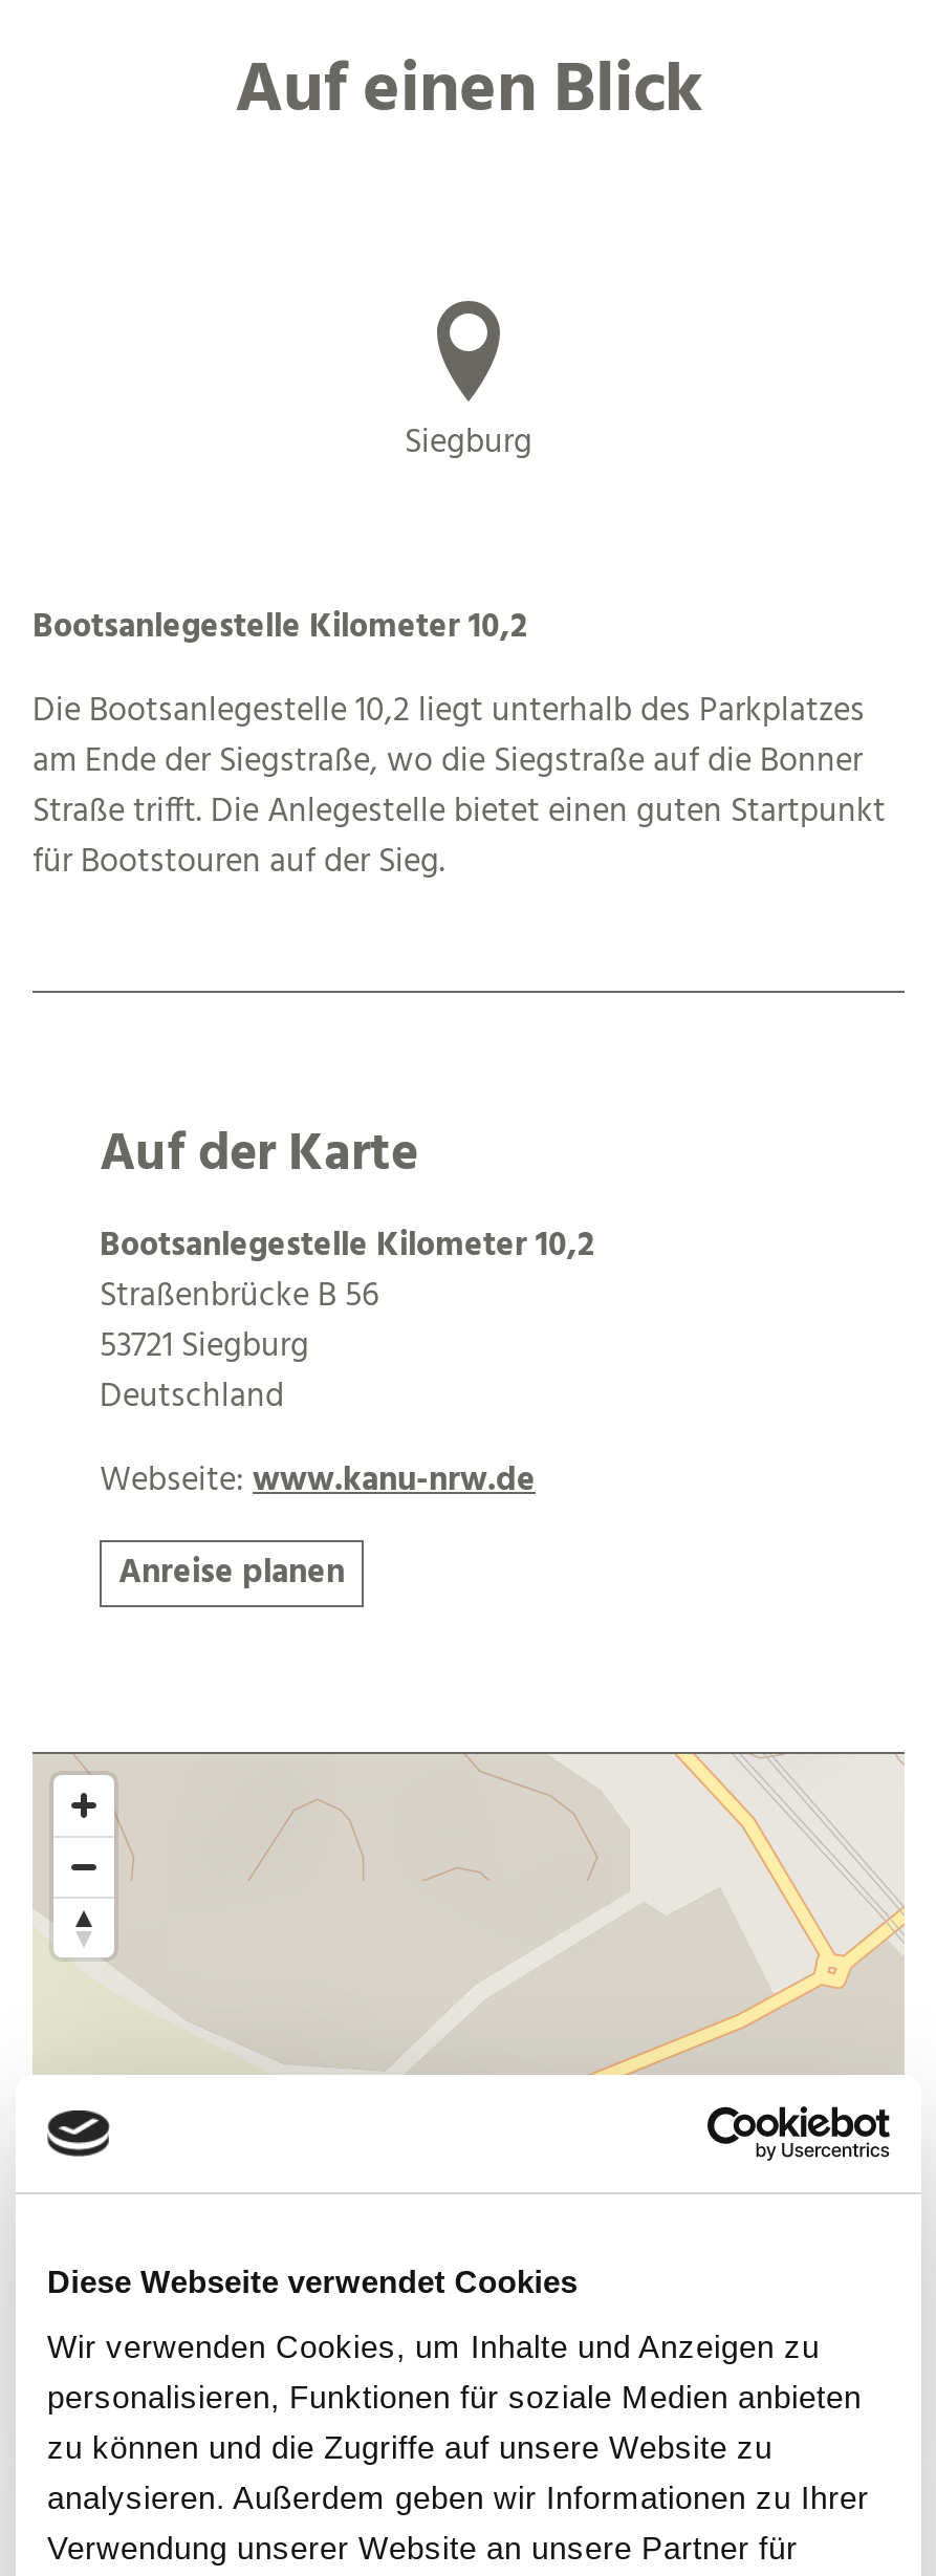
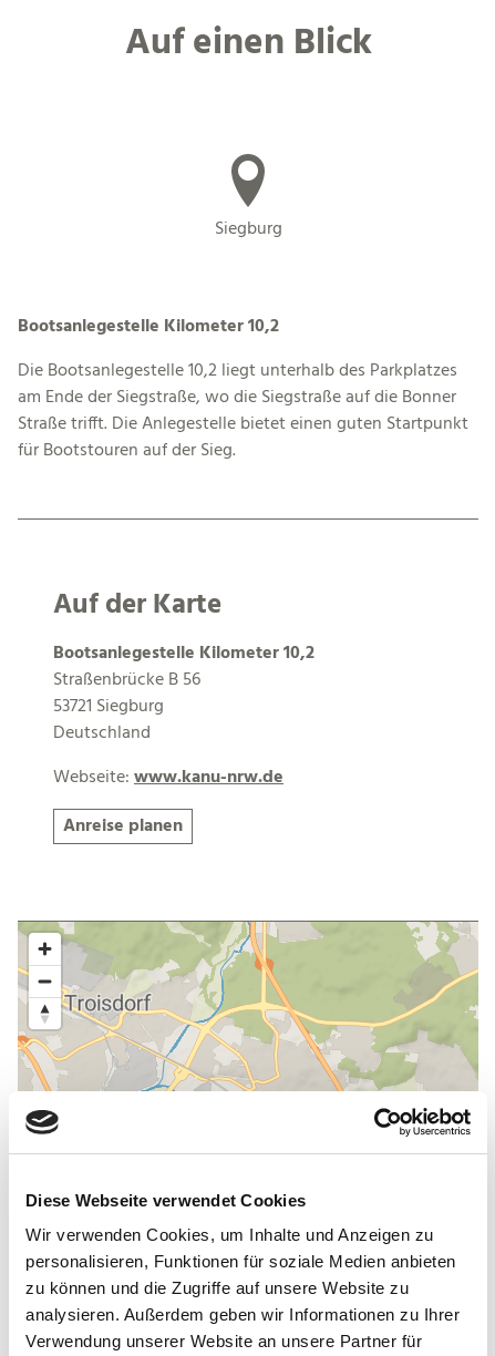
[32,1752,905,2075] [image] -> [17,921,478,1092] [image]

